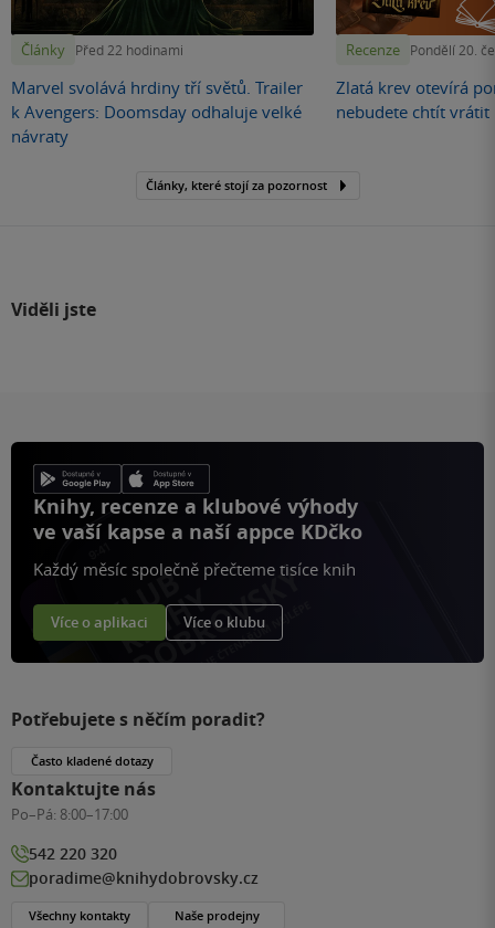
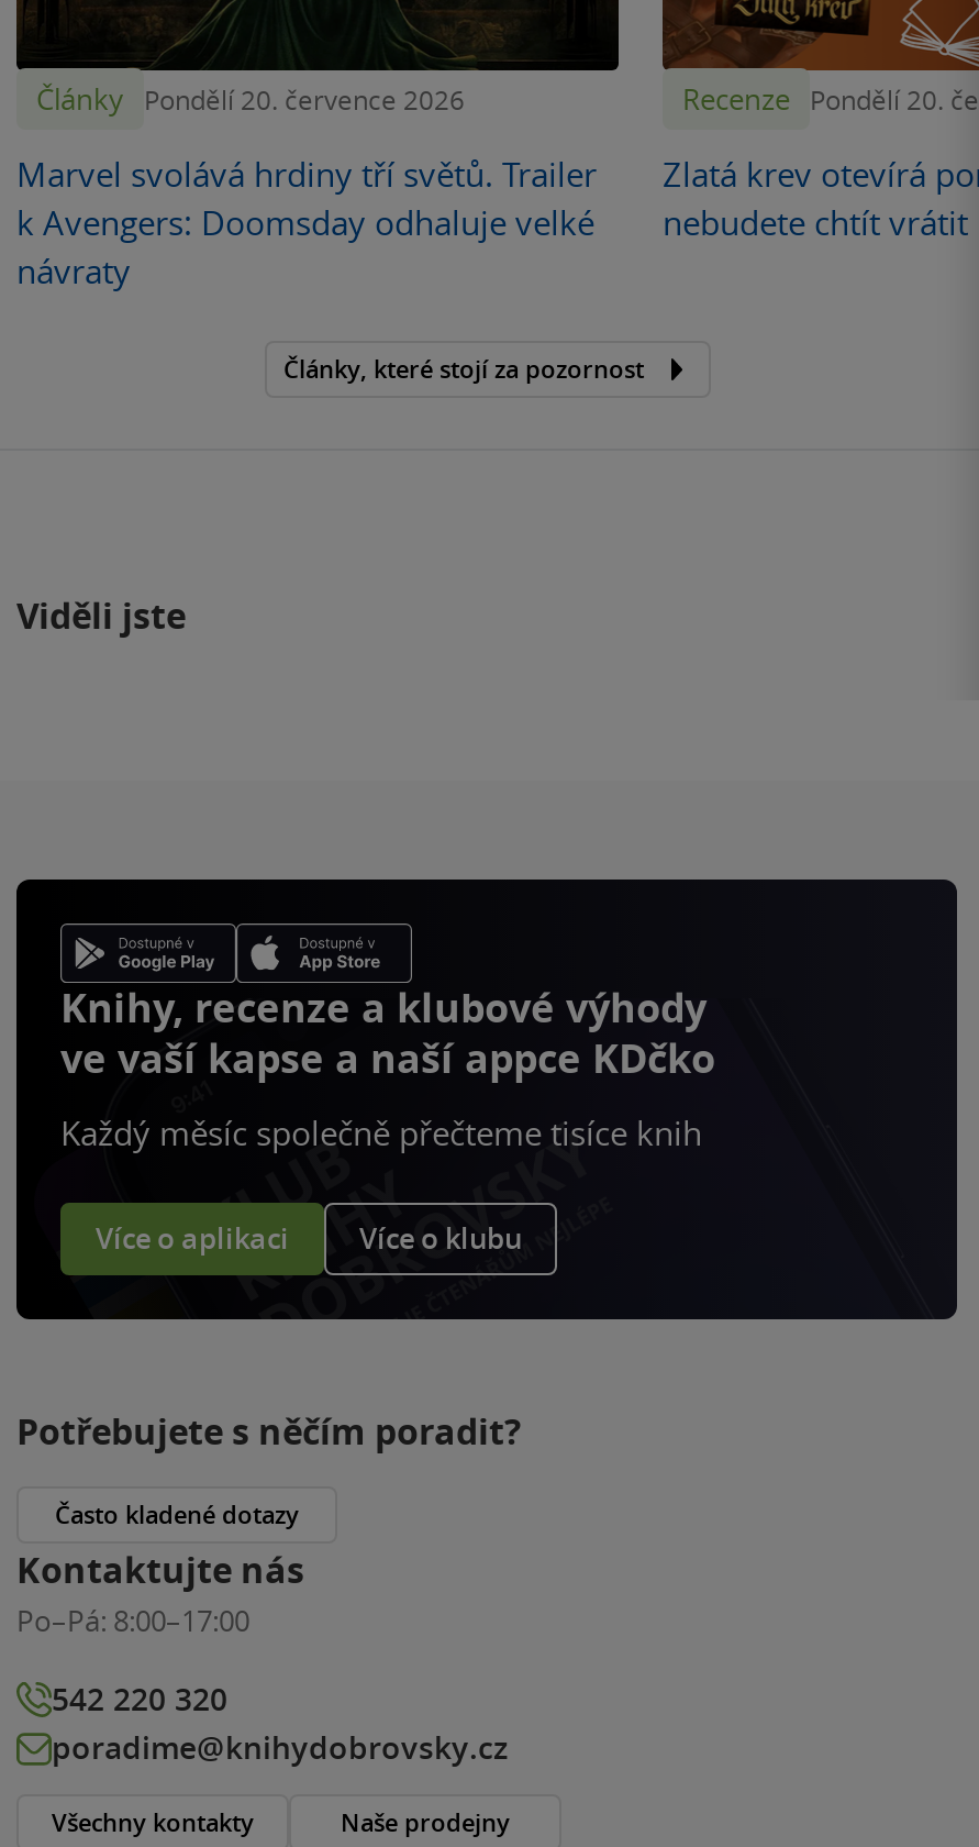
[21,39,183,59] Články Před 22 hodinami -> [36,78,465,118] Články Pondělí 20. července 2026

